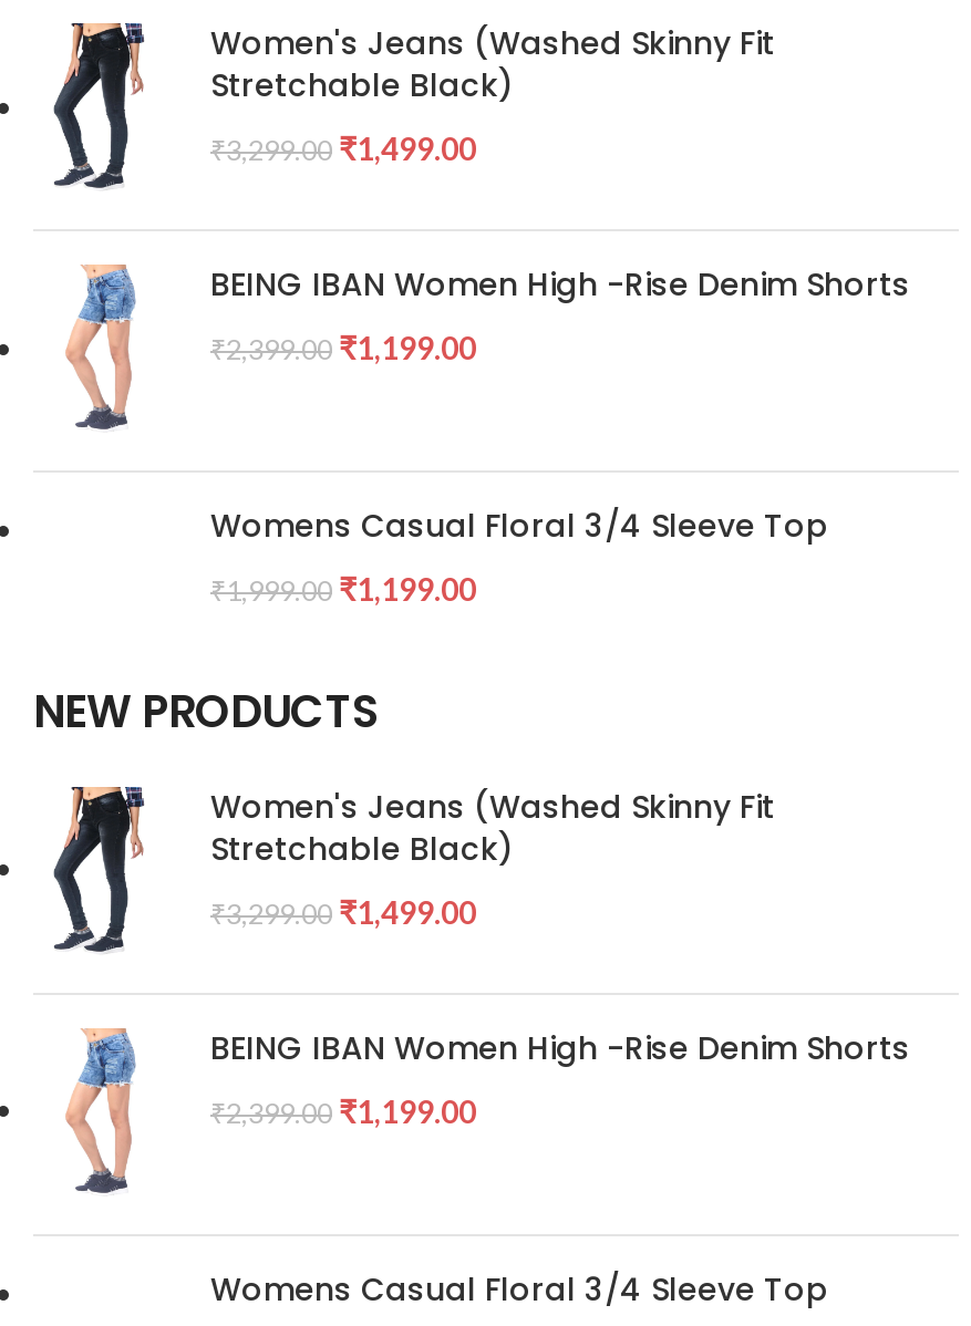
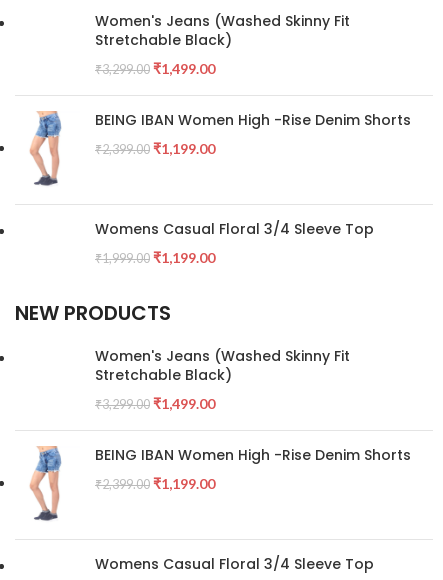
[51,20,146,190] [image] -> none
[51,784,146,954] [image] -> none

